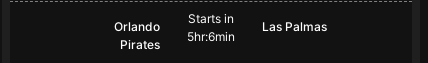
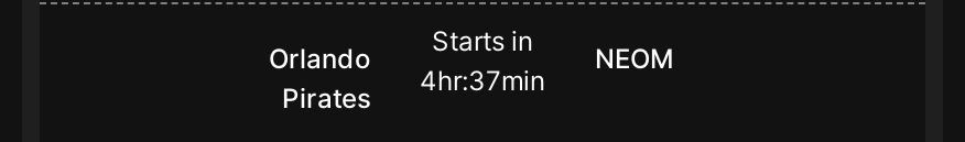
[262,19,327,34] Las Palmas -> [595,41,674,74] NEOM
[187,29,235,44] 5hr:6min -> [420,63,545,96] 4hr:37min

